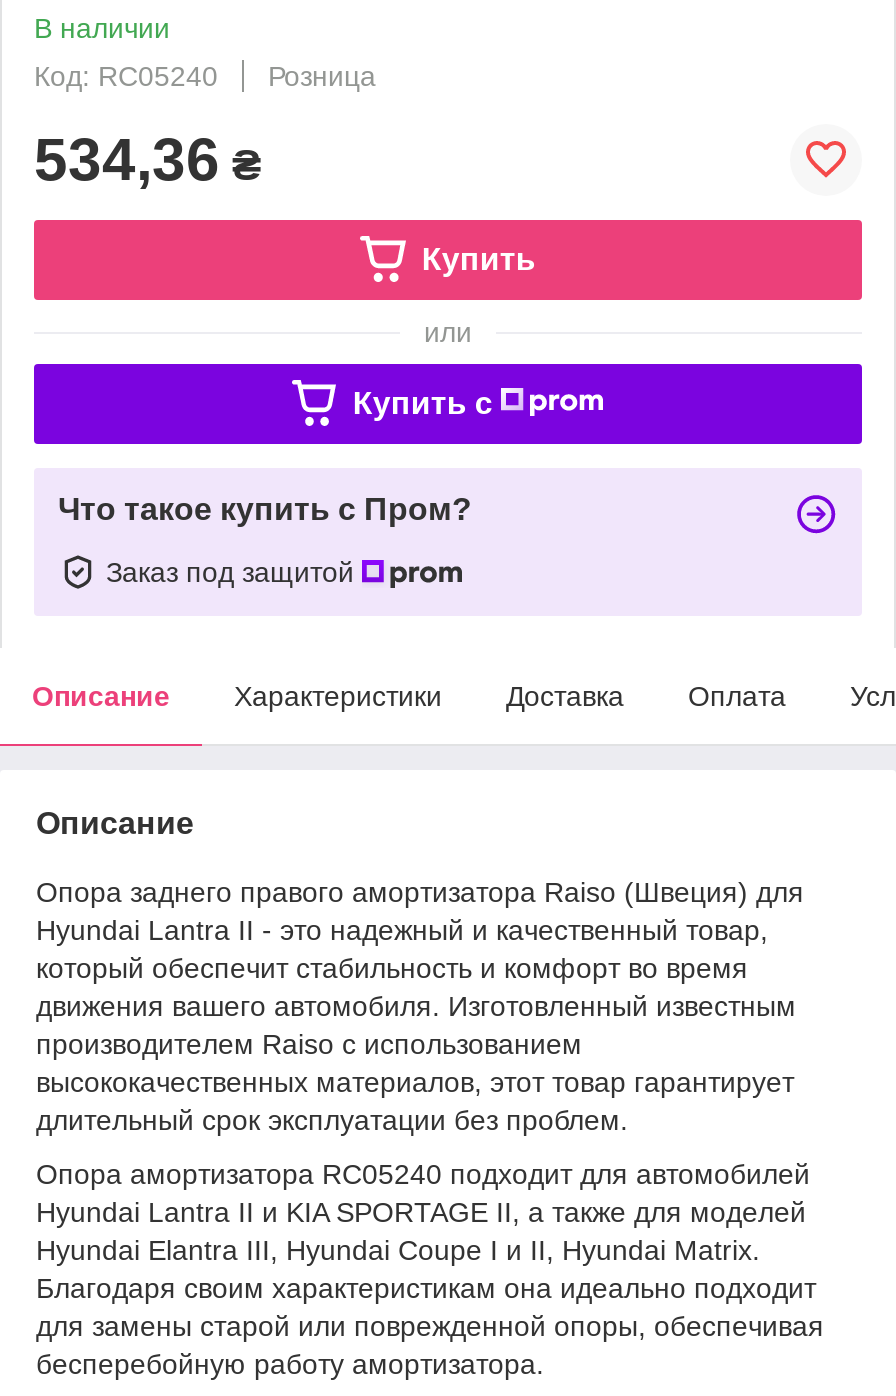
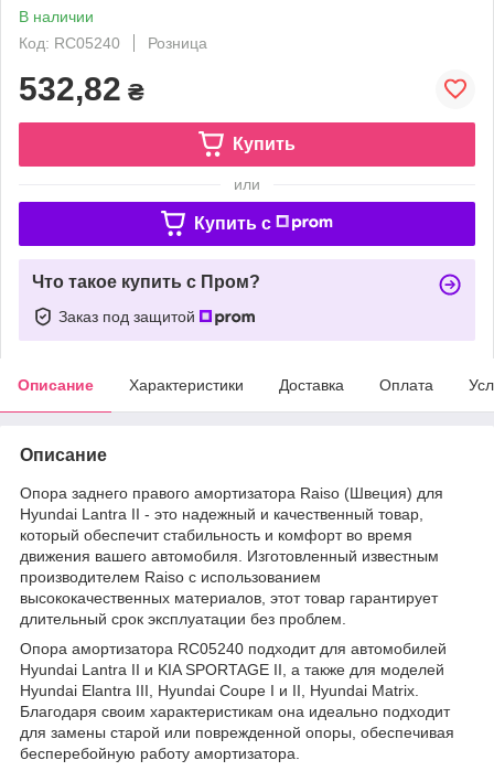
[34,126,262,192] 534,36 ₴ -> [19,70,144,107] 532,82 ₴

